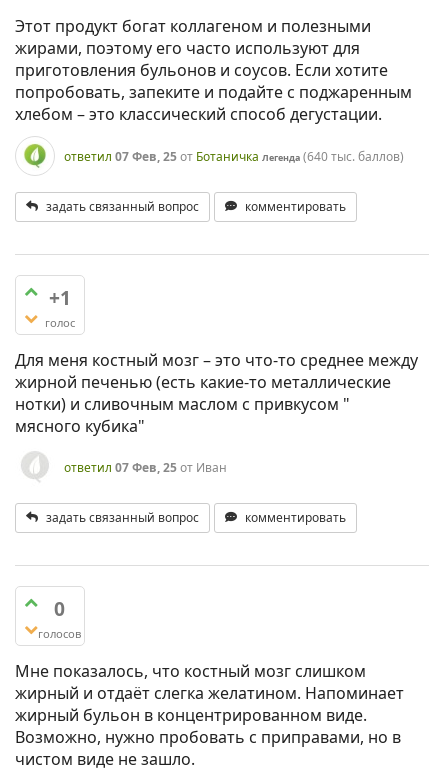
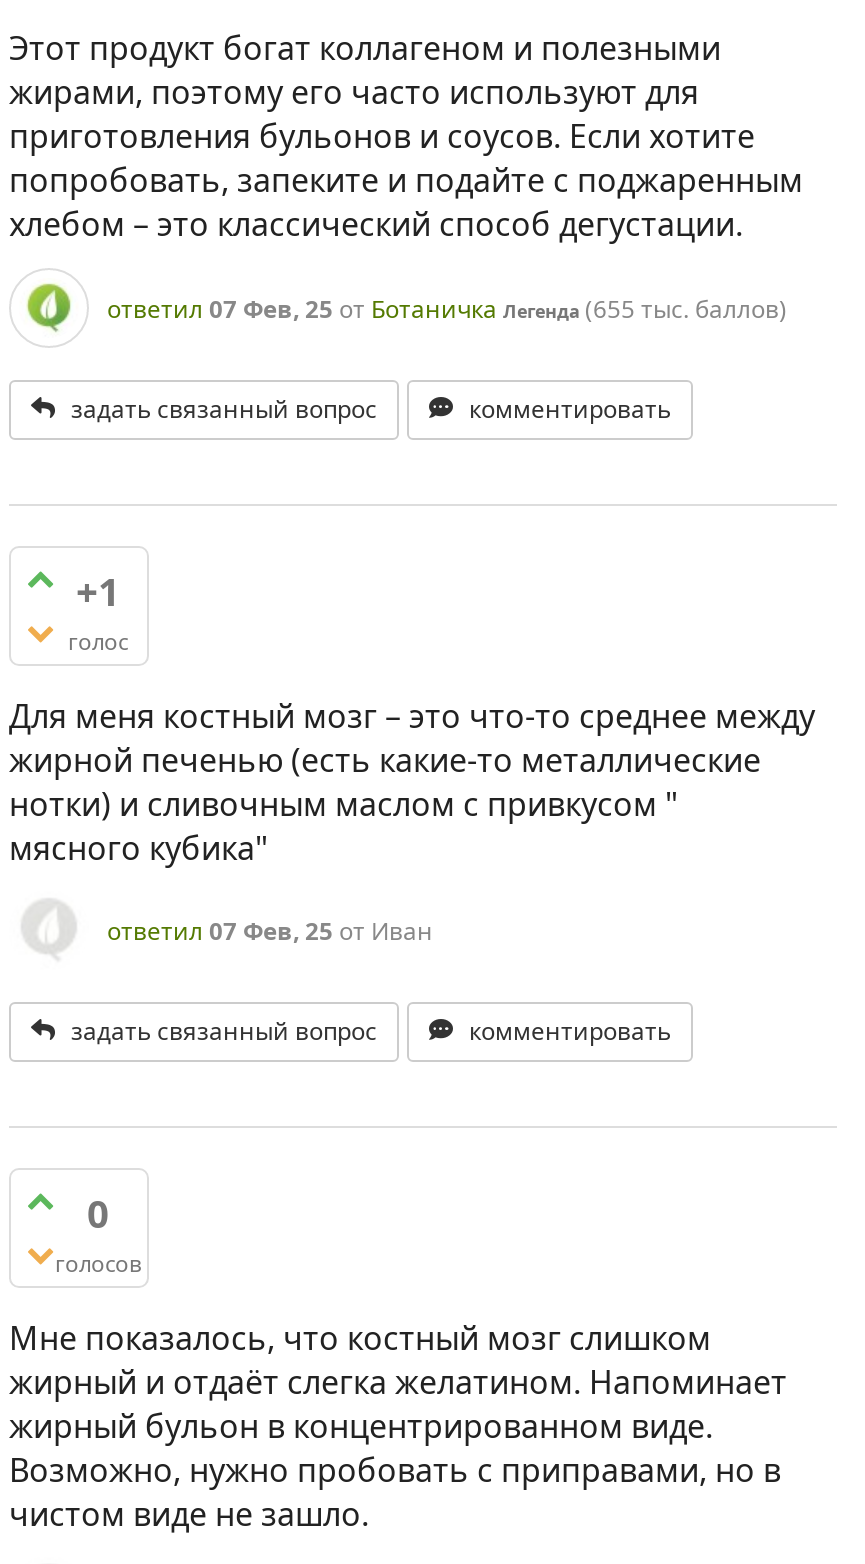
[64,147,404,164] ответил 07 Фев, 25 от Ботаничка Легенда (640 тыс. баллов) -> [107,291,787,325] ответил 07 Фев, 25 от Ботаничка Легенда (655 тыс. баллов)

